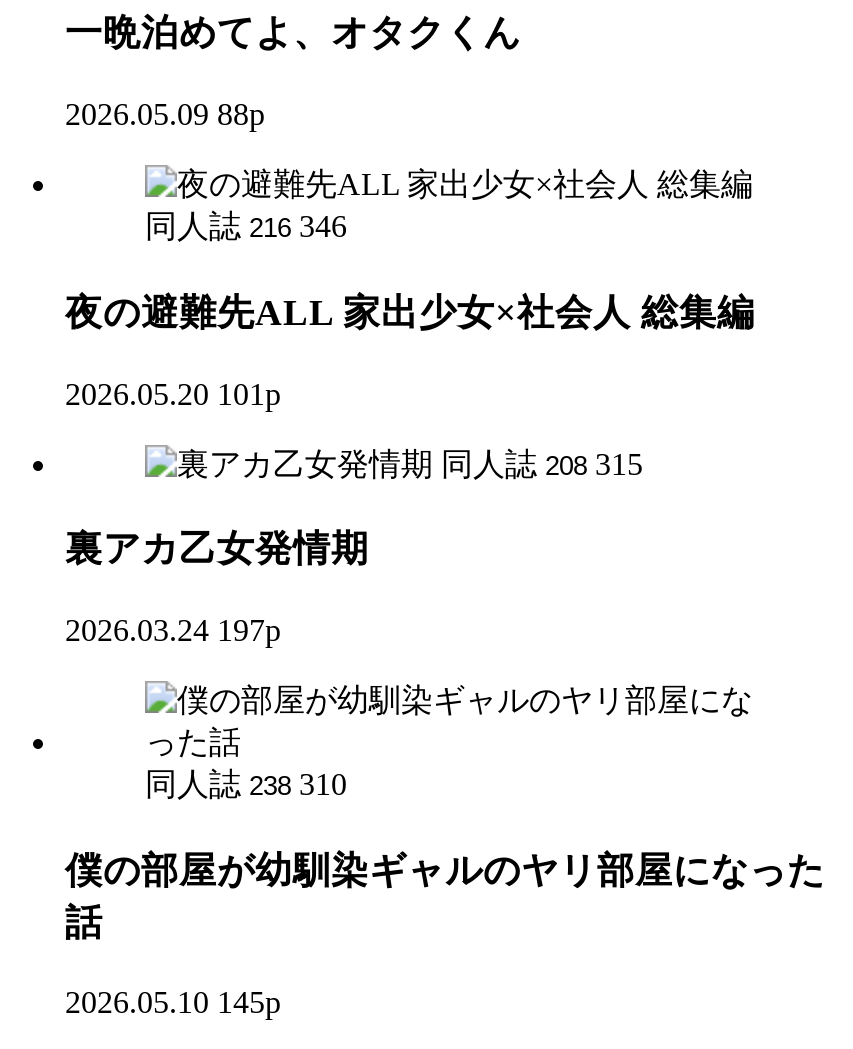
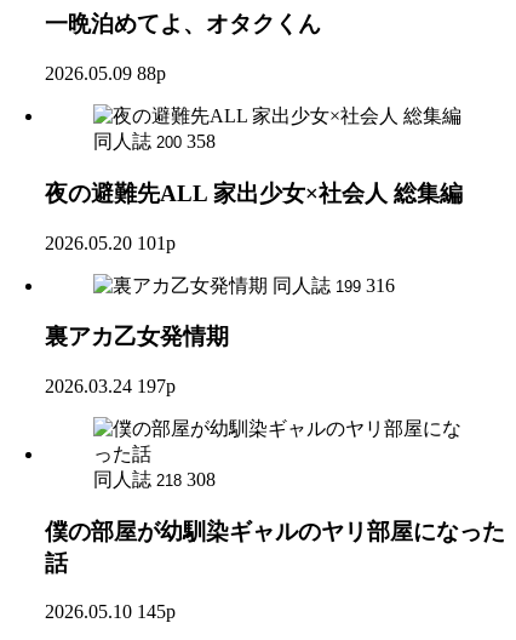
[145,209,347,243] 同人誌 216 346 -> [93,131,216,152] 同人誌 200 358
[441,446,643,480] 同人誌 208 315 -> [273,275,395,295] 同人誌 199 316
[145,767,347,801] 同人誌 238 310 -> [93,469,216,490] 同人誌 218 308

